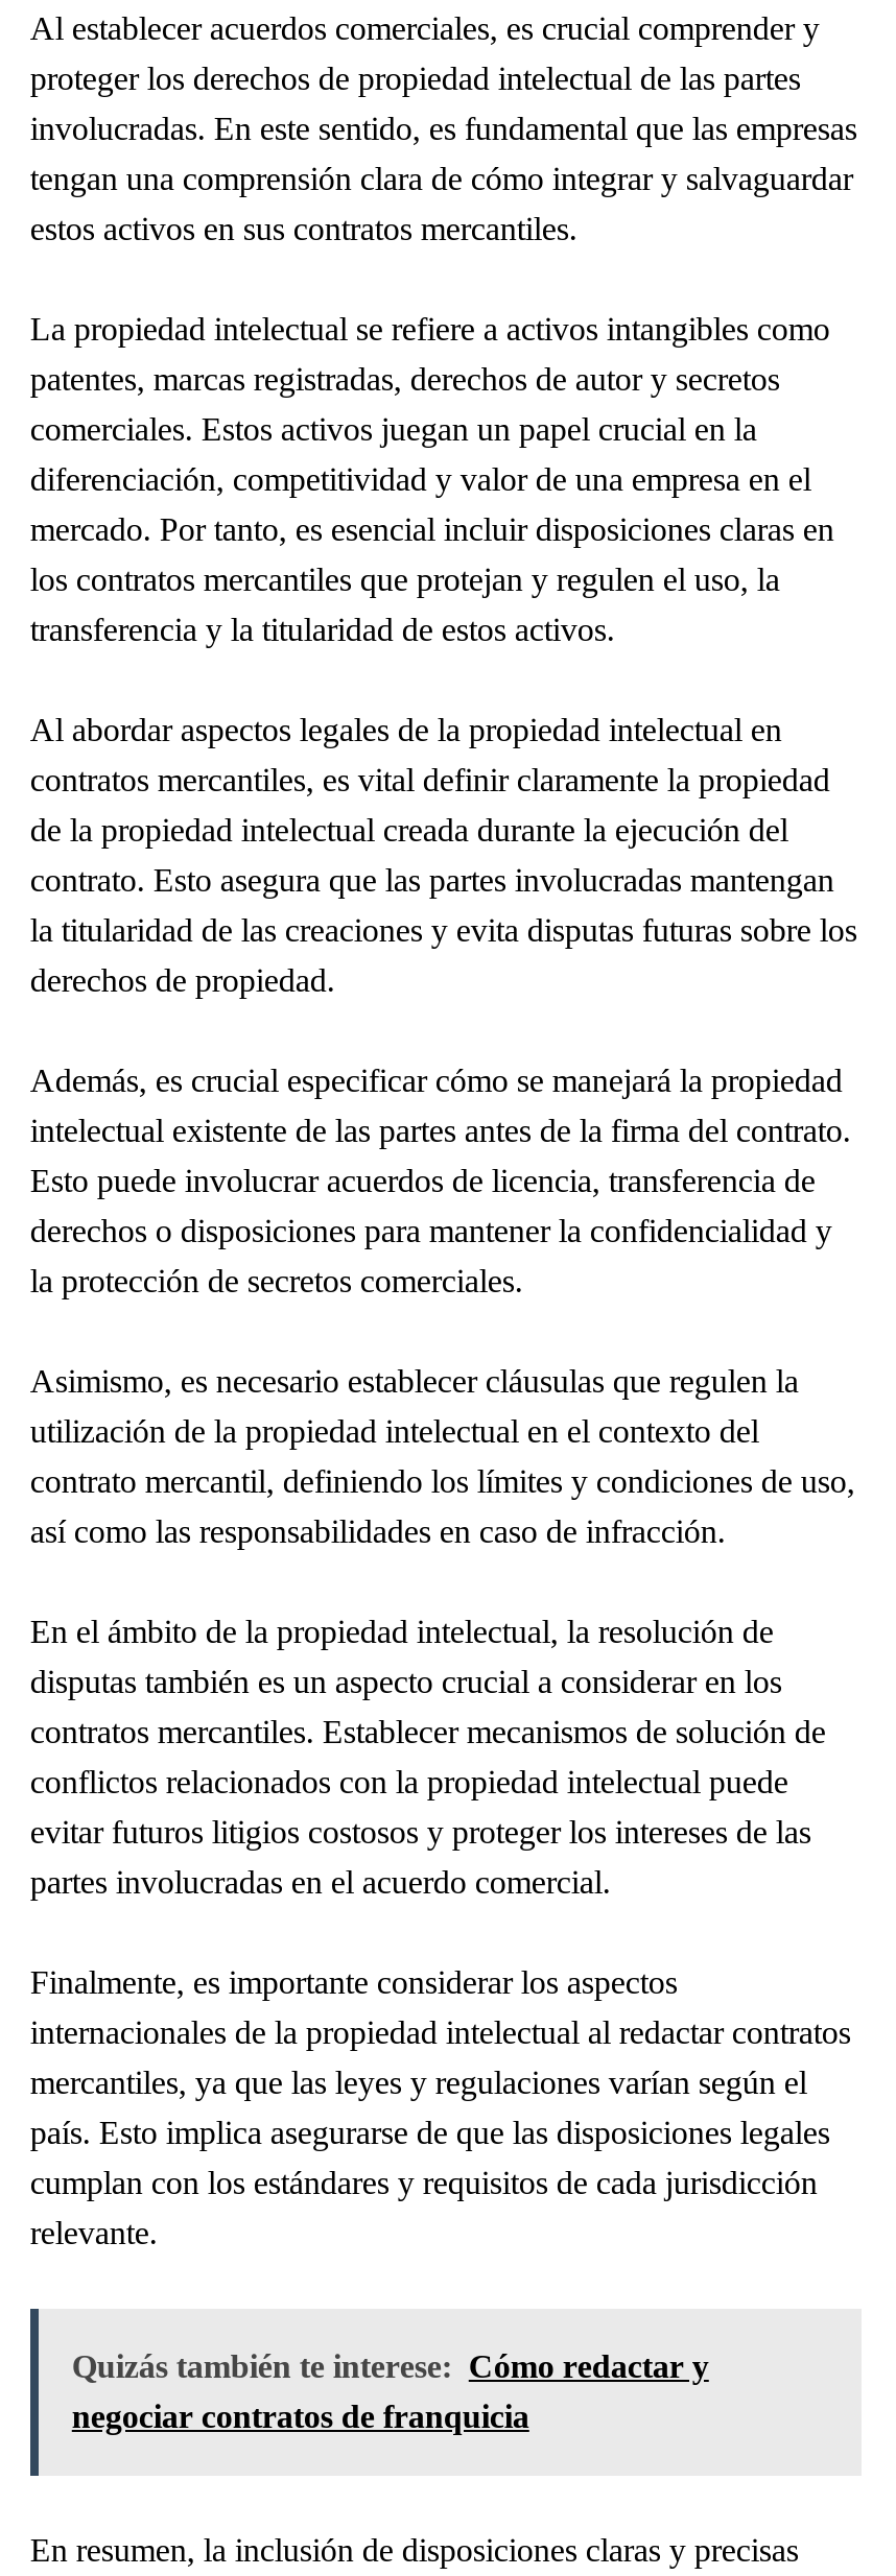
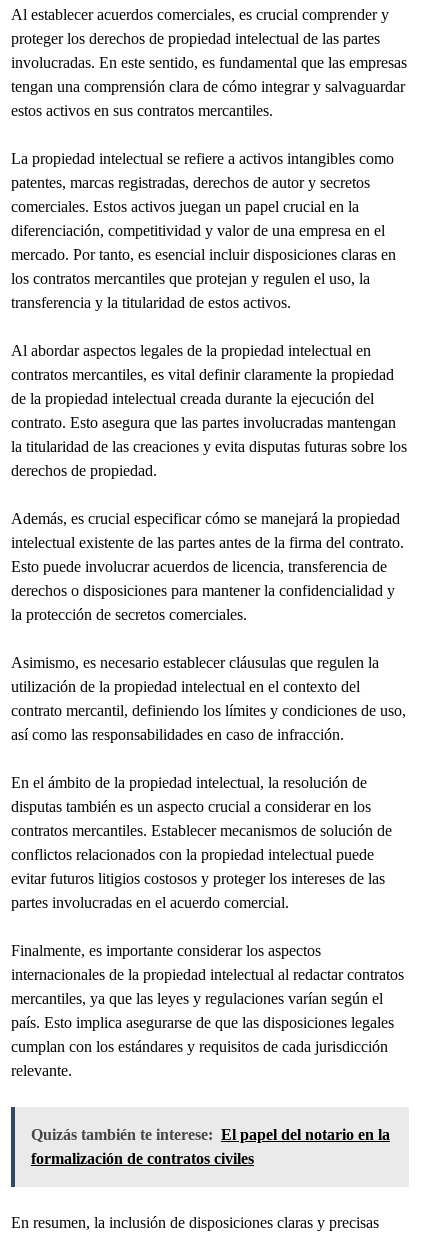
[72,2348,709,2433] Quizás también te interese: Cómo redactar y | negociar contratos de franquicia -> [31,1126,390,1167] Quizás también te interese: El papel del notario en la | formalización de contratos civiles

